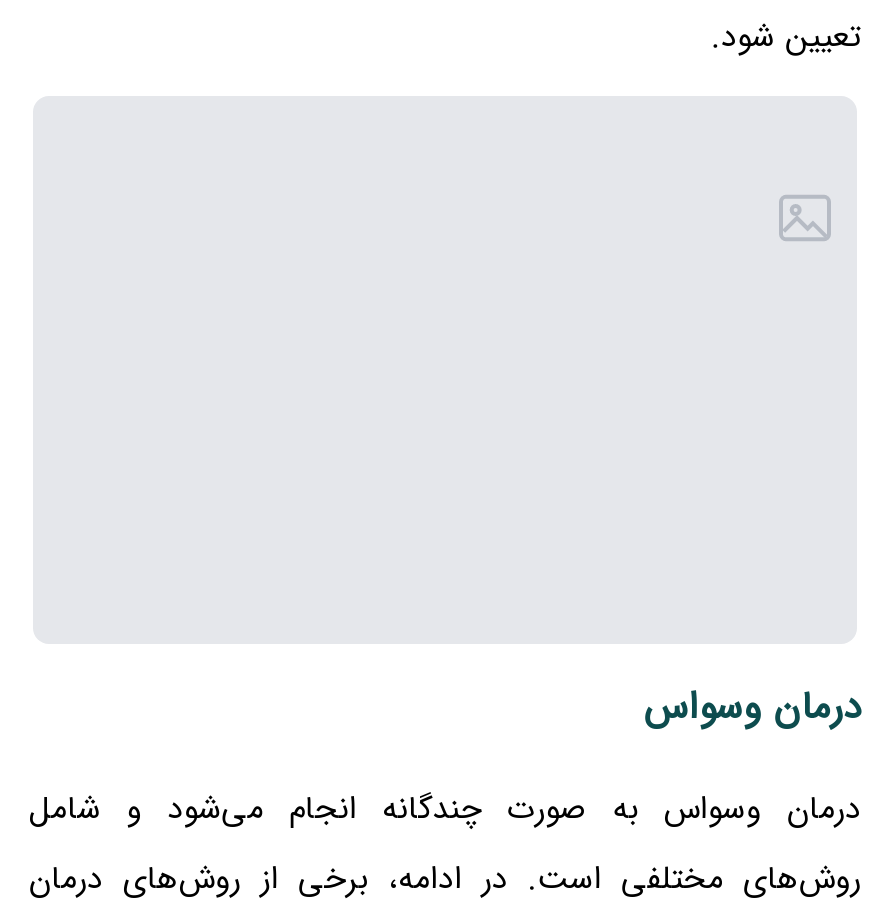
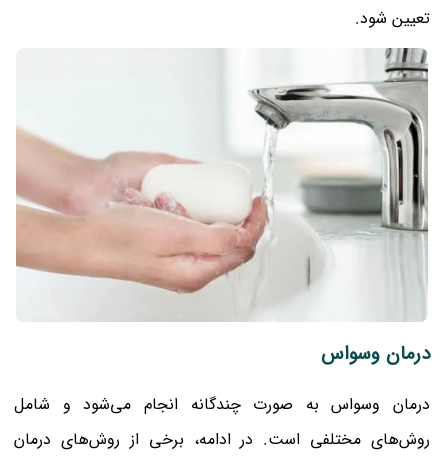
none -> [15,47,429,321] [image]

